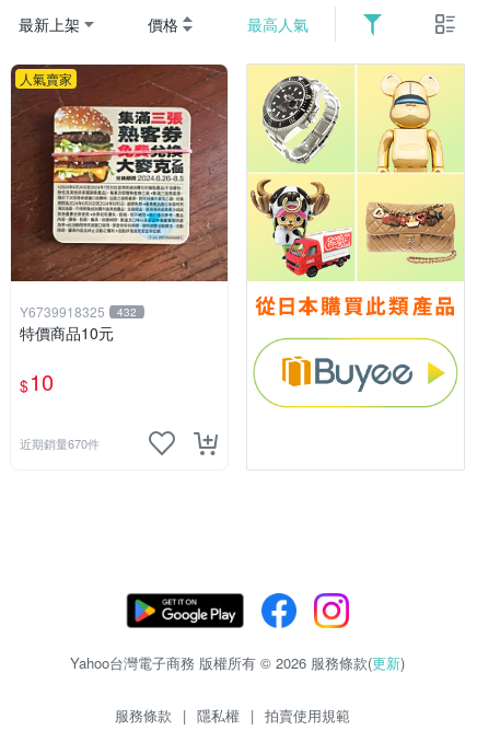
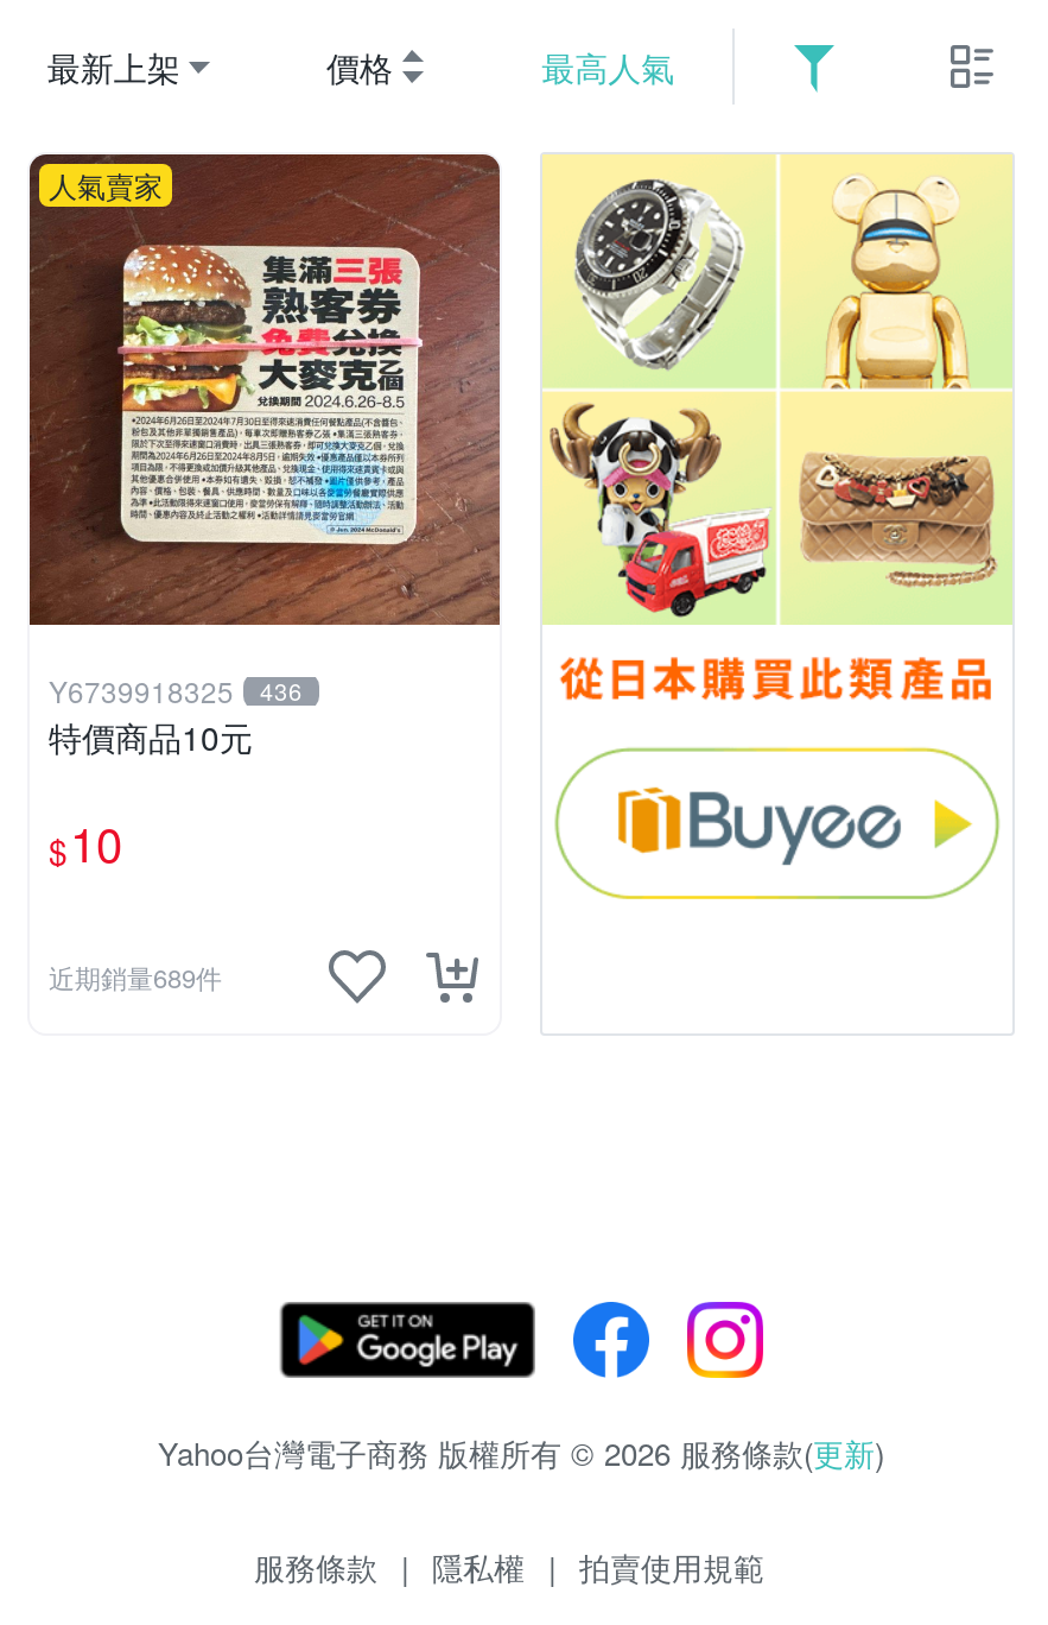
[20,302,137,321] Y6739918325 432 -> [49,671,303,711] Y6739918325 436
[20,435,100,452] 近期銷量670件 -> [49,958,222,996] 近期銷量689件

